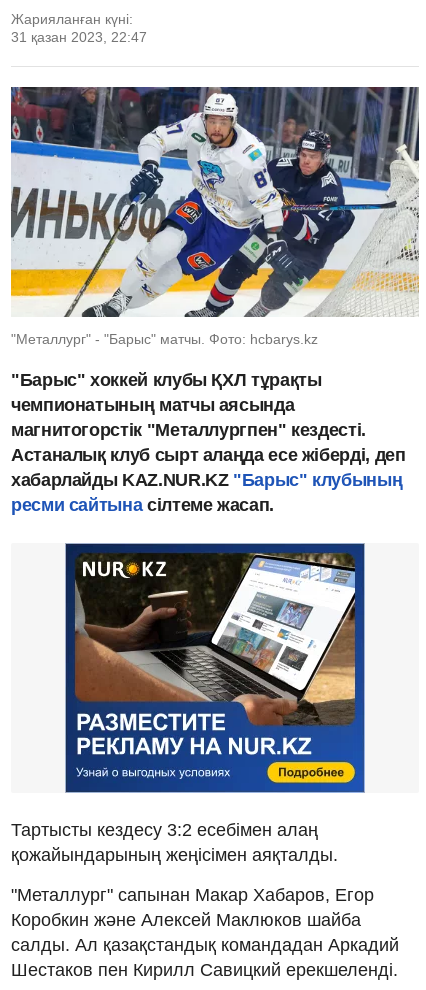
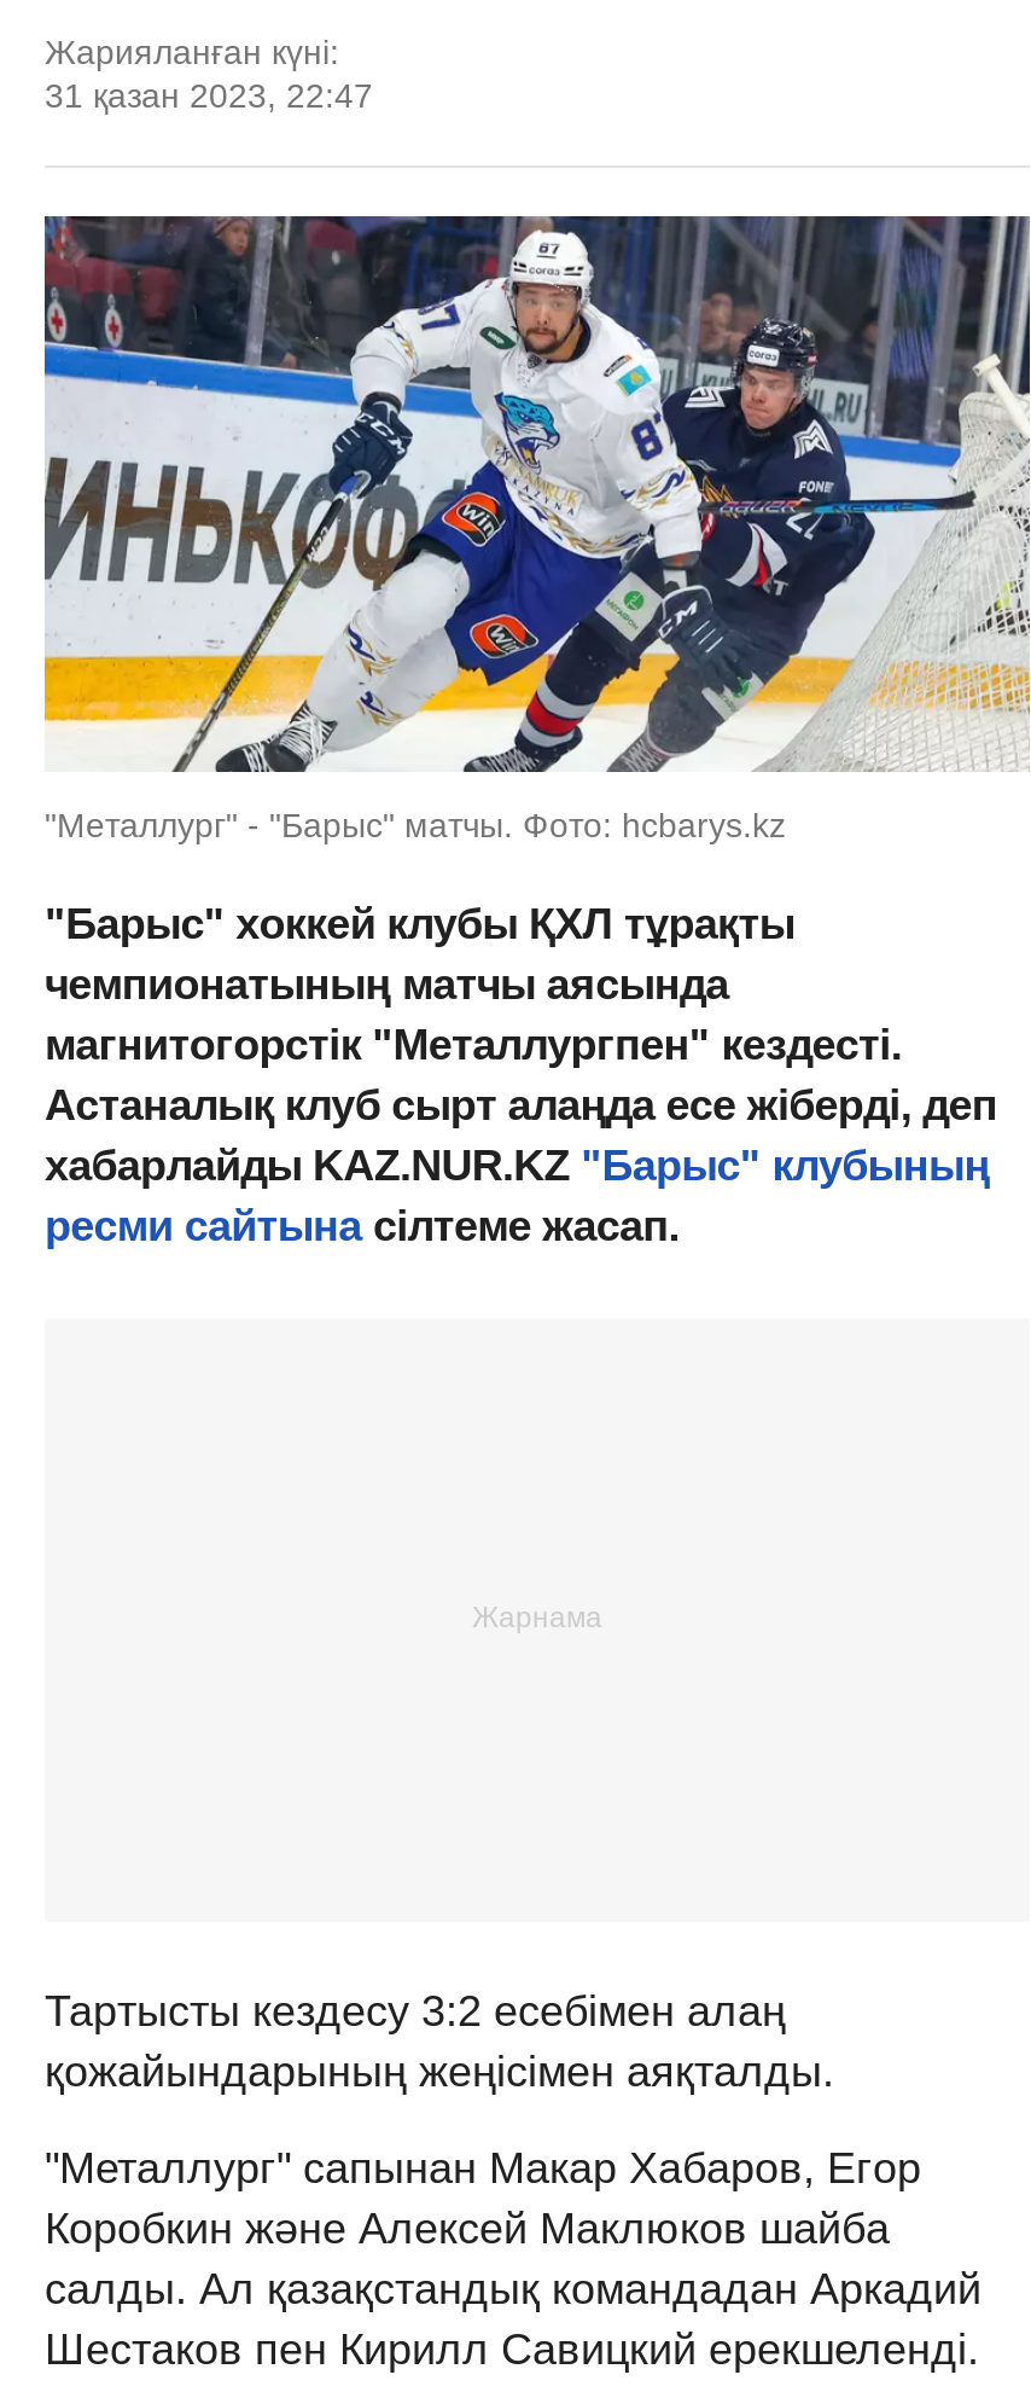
[64,542,366,794] [image] -> none

